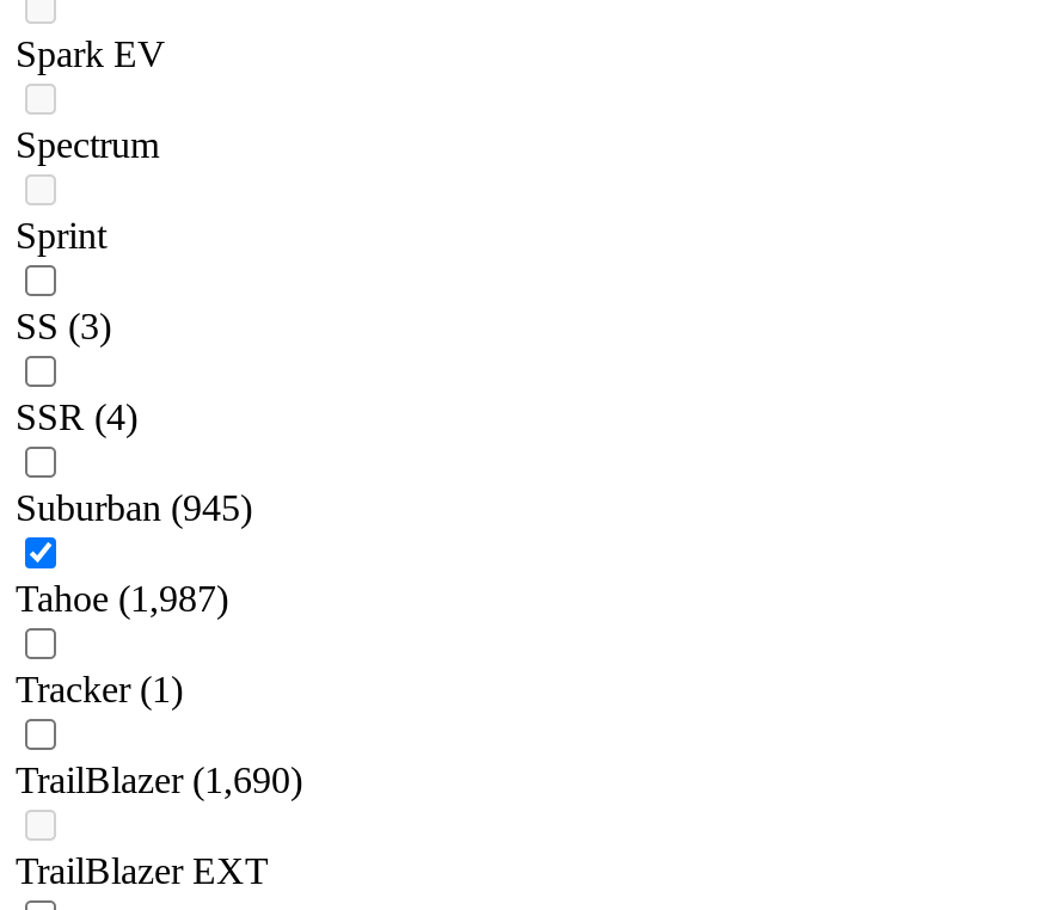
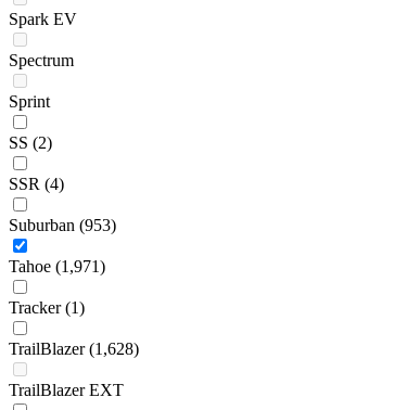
[16,307,111,347] SS (3) -> [9,134,52,152] SS (2)
[16,488,252,529] Suburban (945) -> [9,216,116,235] Suburban (953)
[16,579,228,620] Tahoe (1,987) -> [9,257,105,276] Tahoe (1,971)
[16,760,302,801] TrailBlazer (1,690) -> [9,340,139,358] TrailBlazer (1,628)

